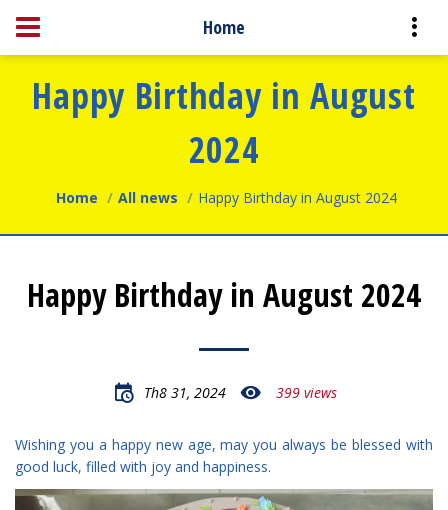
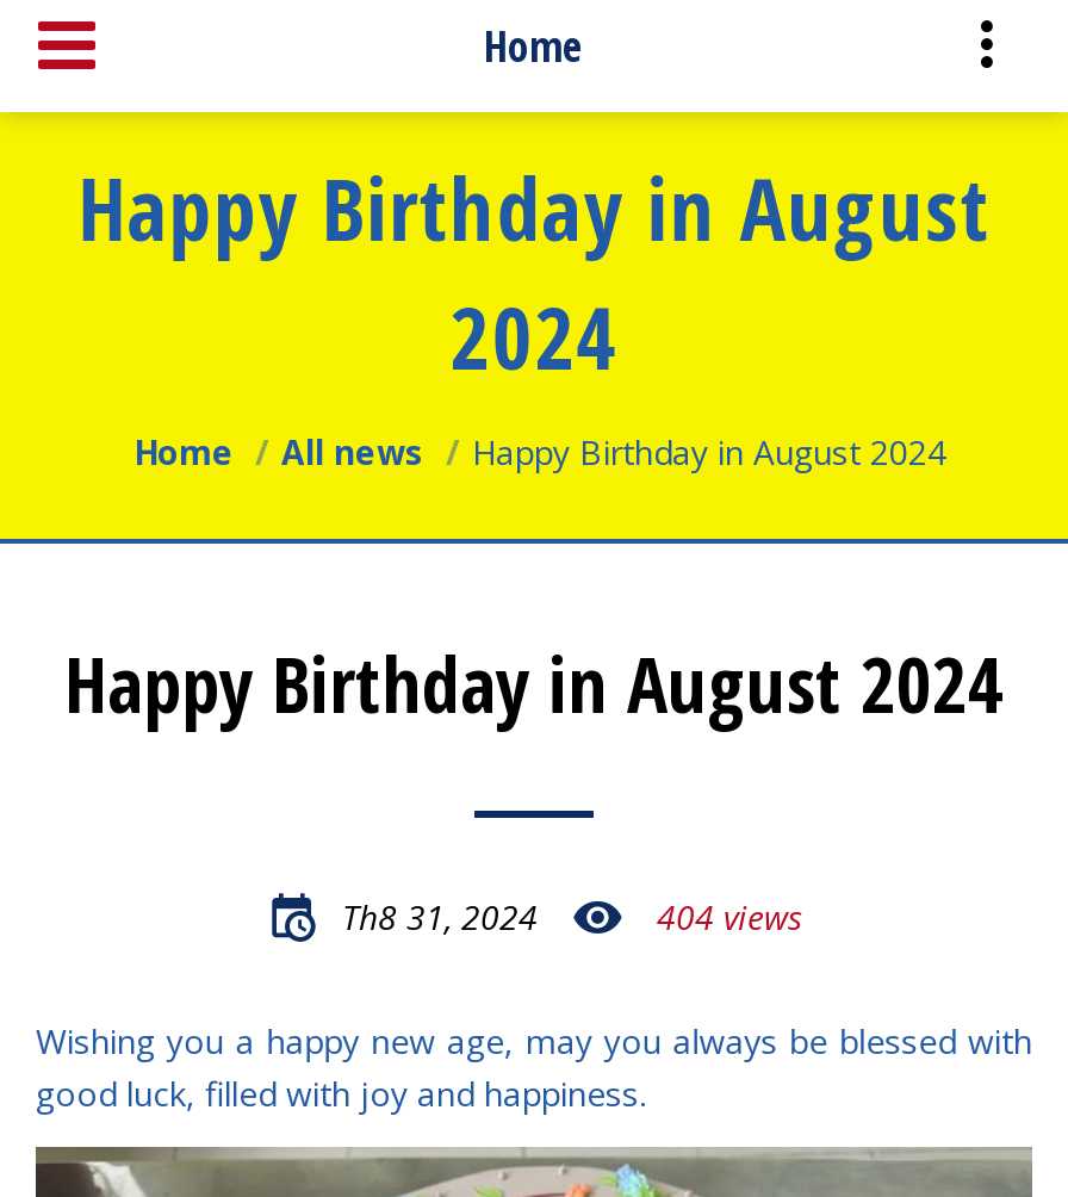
[271,383,336,402] 399 views -> [647,895,802,940] 404 views

